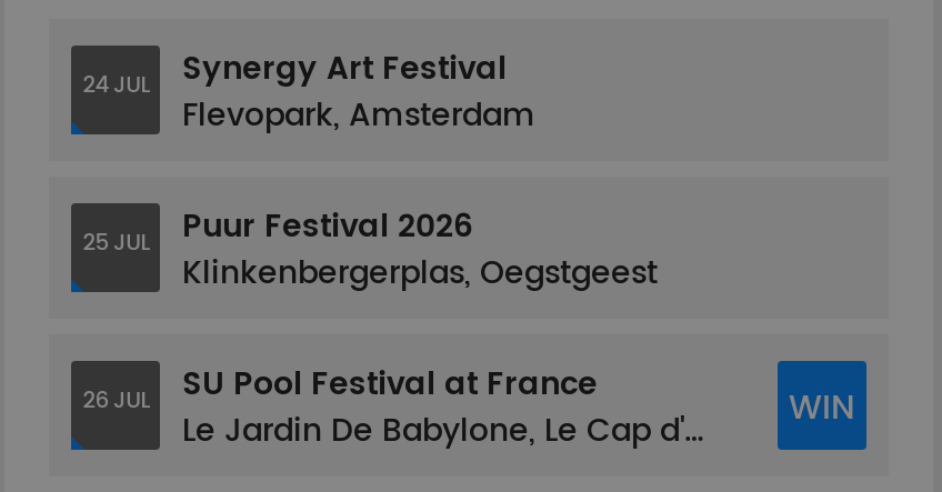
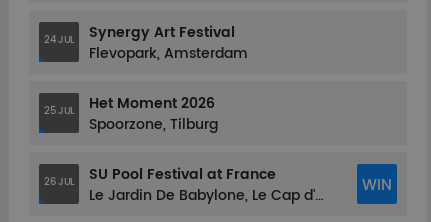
[182,201,658,299] Puur Festival 2026 | Klinkenbergerplas, Oegstgeest -> [89,92,218,136] Het Moment 2026 | Spoorzone, Tilburg

